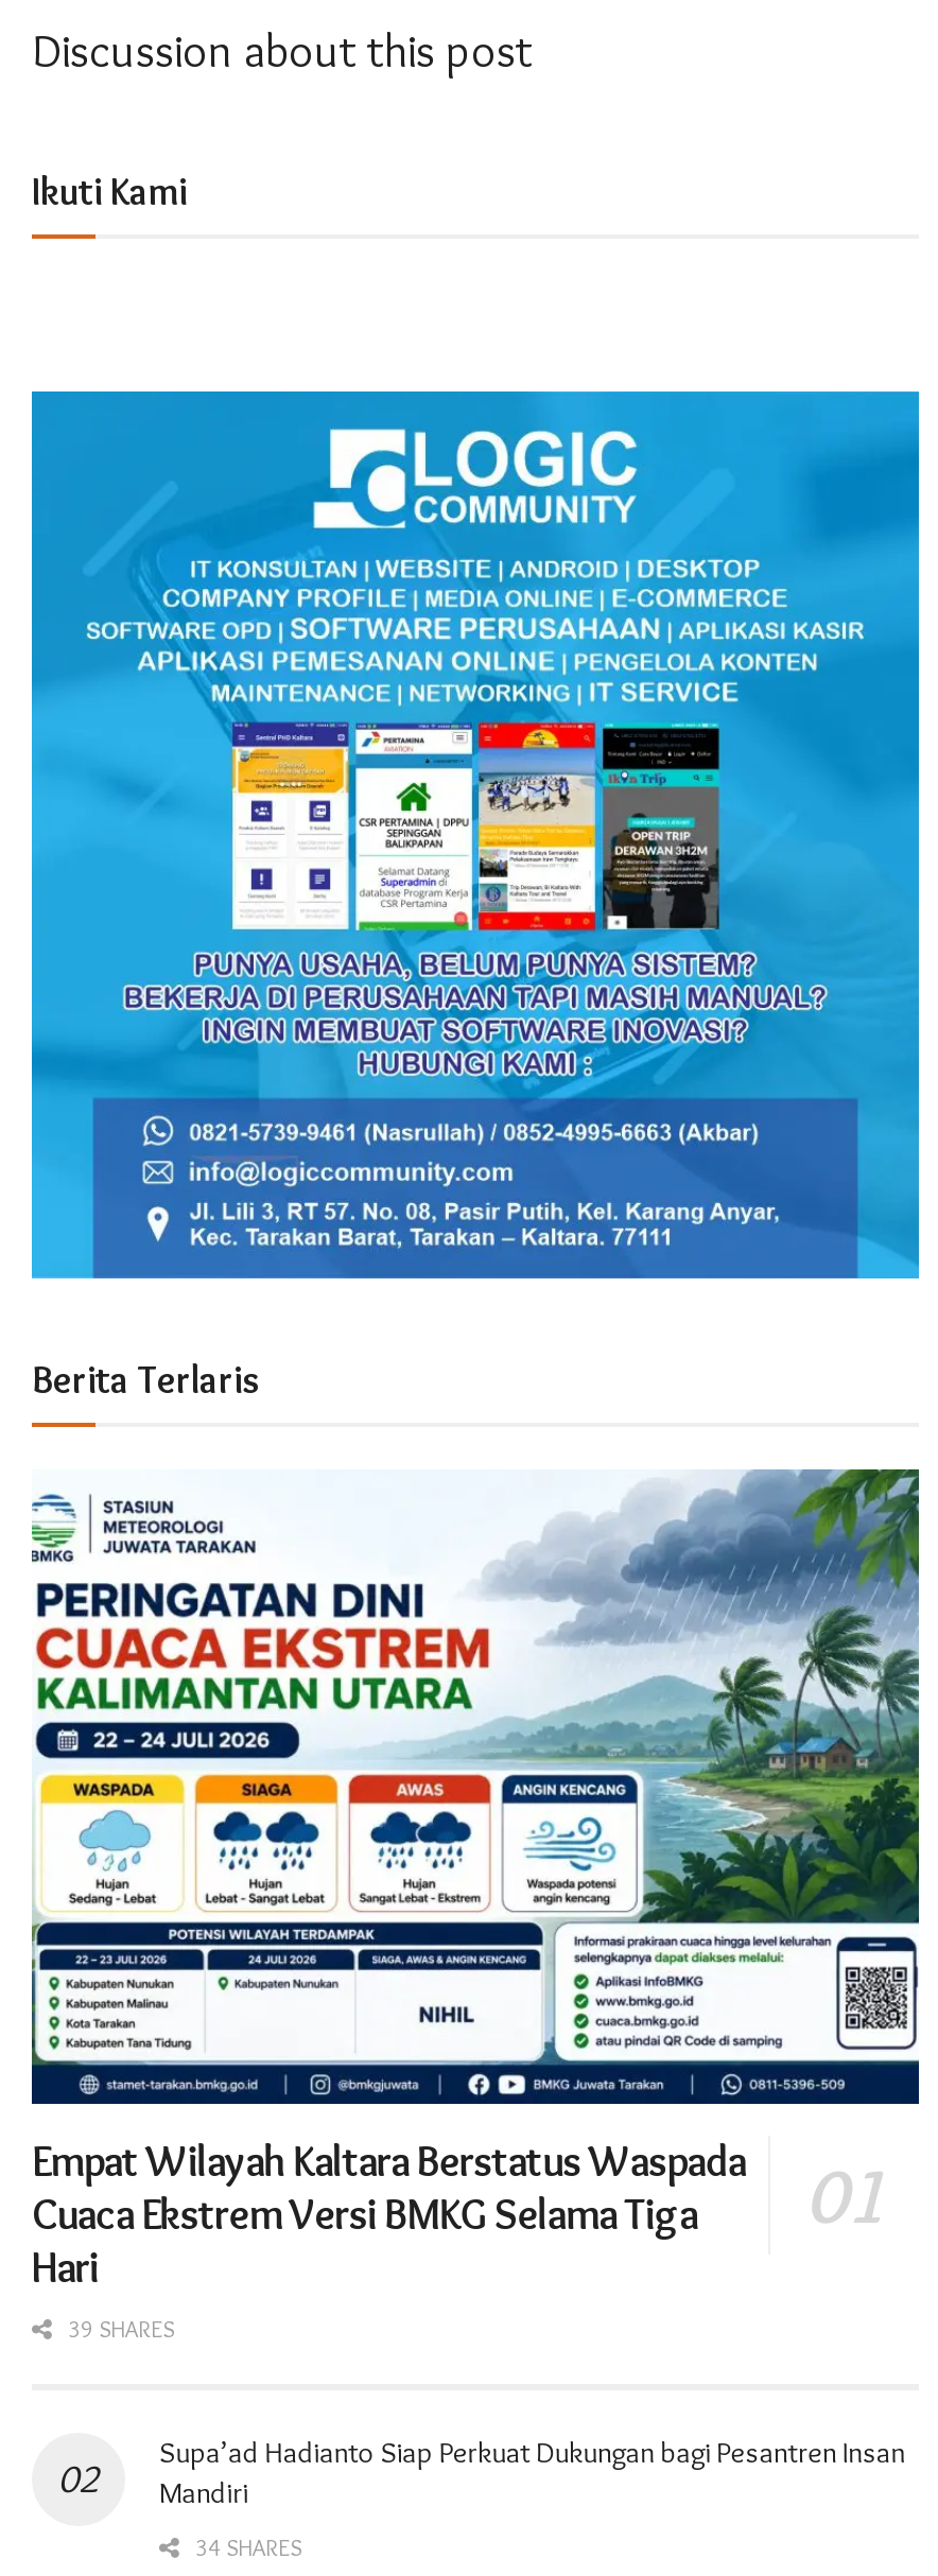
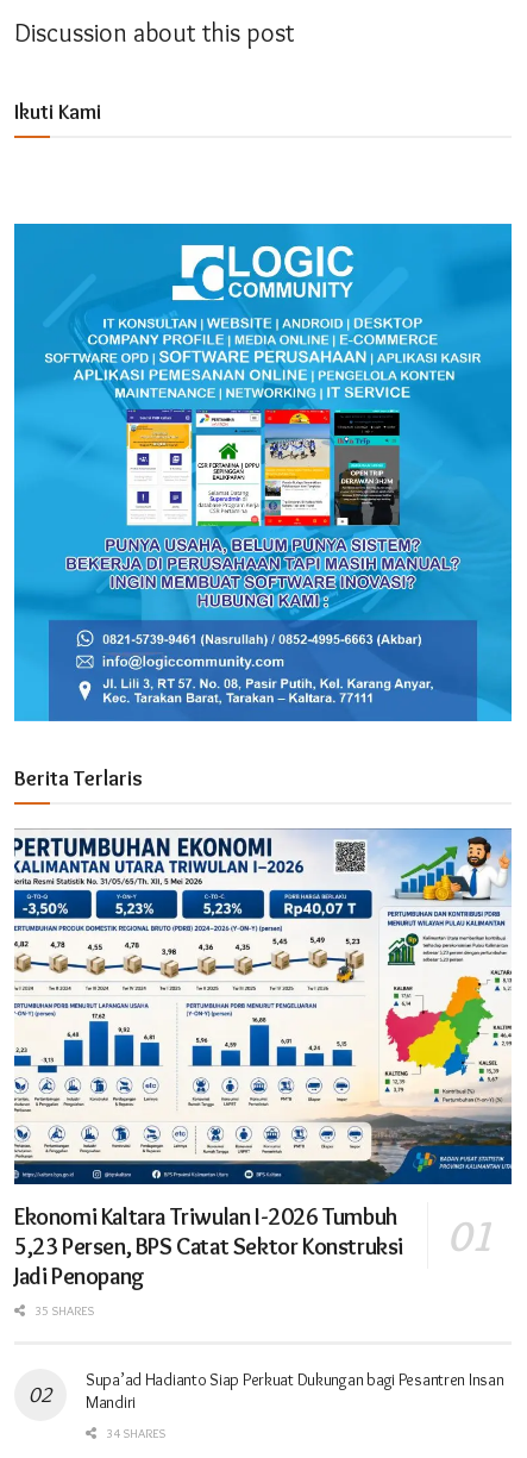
[30,1467,921,2343] [image] | Empat Wilayah Kaltara Berstatus Waspada | Cuaca Ekstrem Versi BMKG Selama Tiga | Hari | 39 SHARES -> [13,827,513,1318] [image] | Ekonomi Kaltara Triwulan I-2026 Tumbuh | 5,23 Persen, BPS Catat Sektor Konstruksi | Jadi Penopang | 35 SHARES

